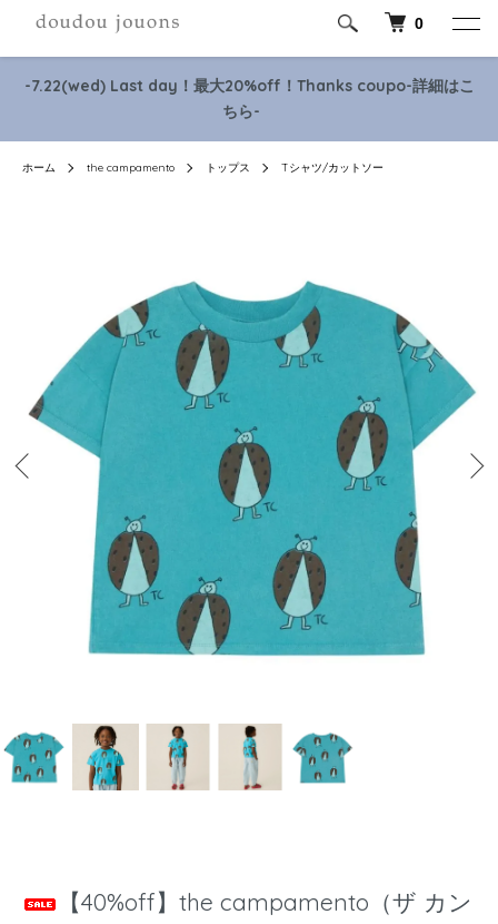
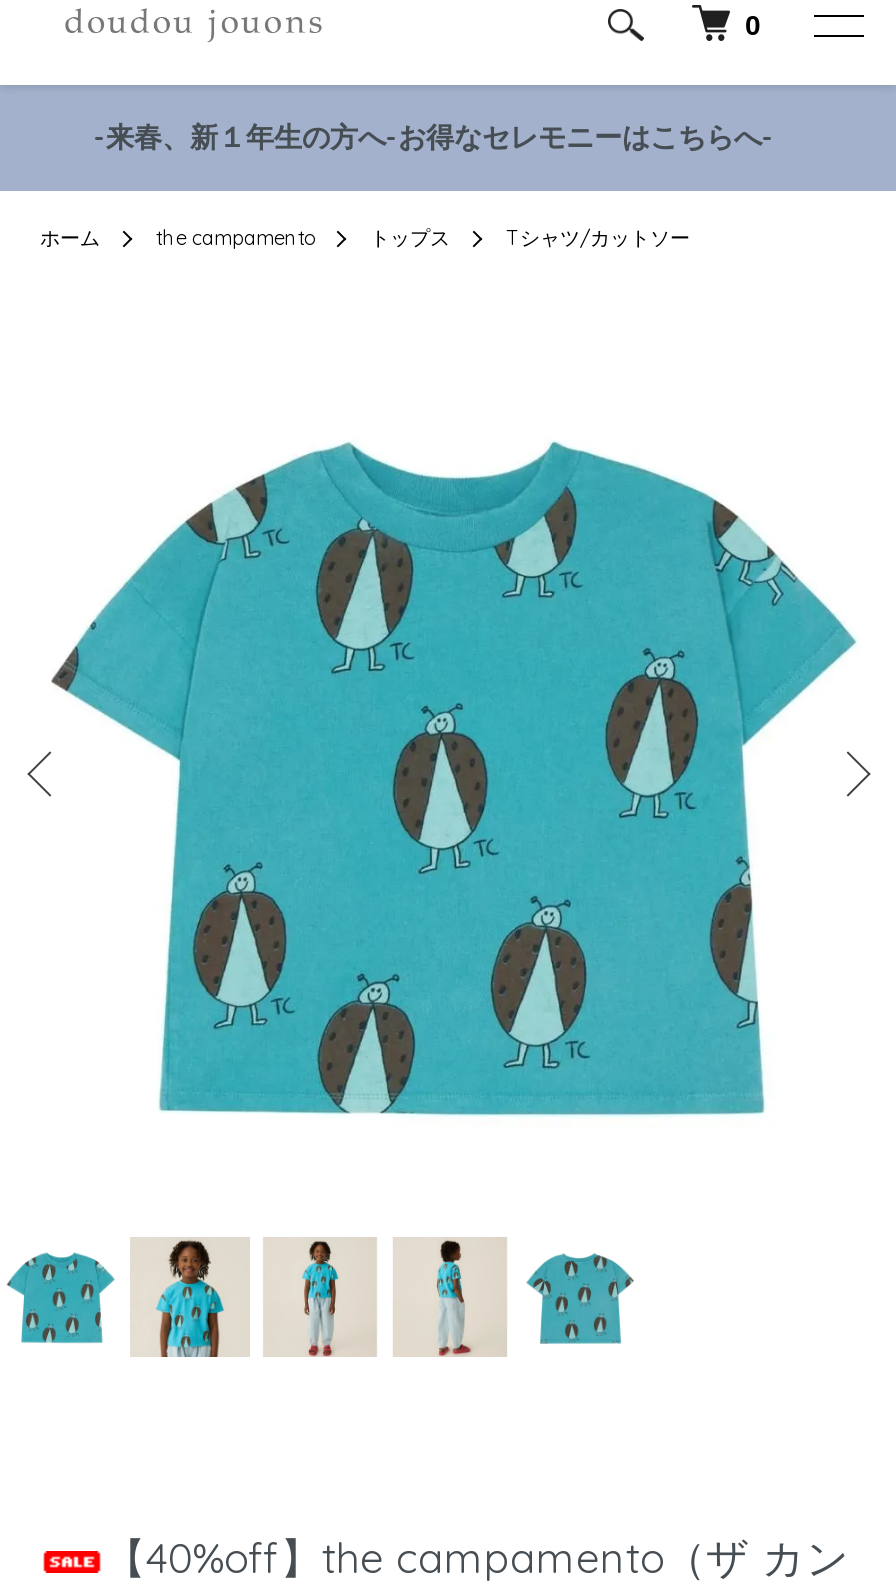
[24,76,474,121] -7.22(wed) Last day！最大20%off！Thanks coupo-詳細はこ | ちら- -> [94,119,774,155] -来春、新１年生の方へ-お得なセレモニーはこちらへ-

